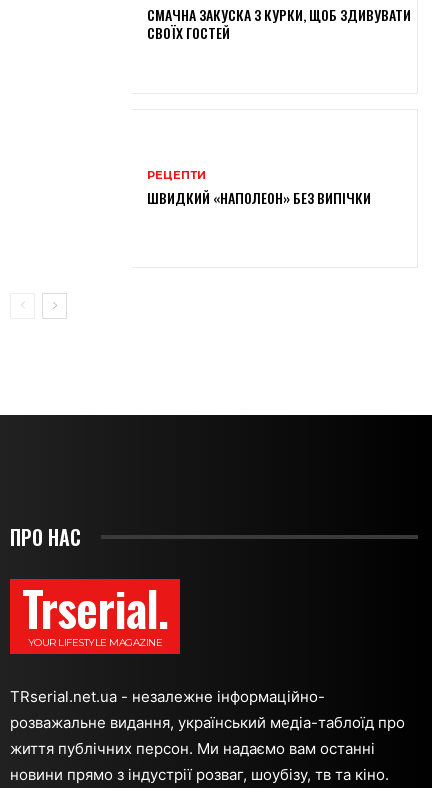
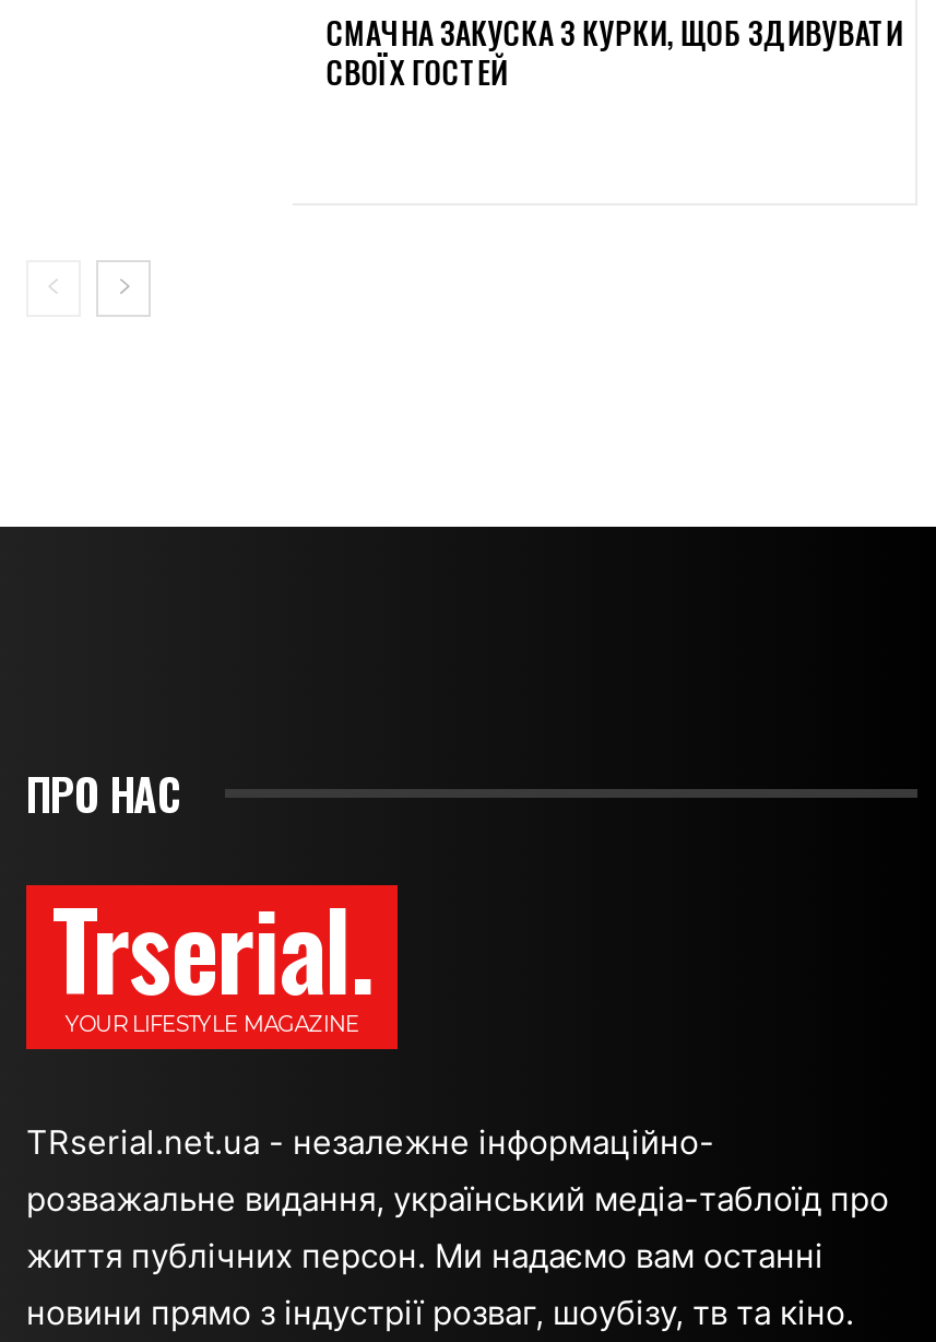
[147,168,371,208] РЕЦЕПТИ | ШВИДКИЙ «НАПОЛЕОН» БЕЗ ВИПІЧКИ -> none

